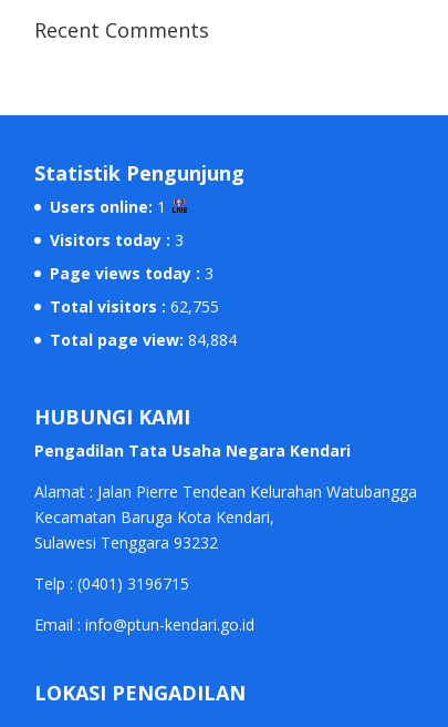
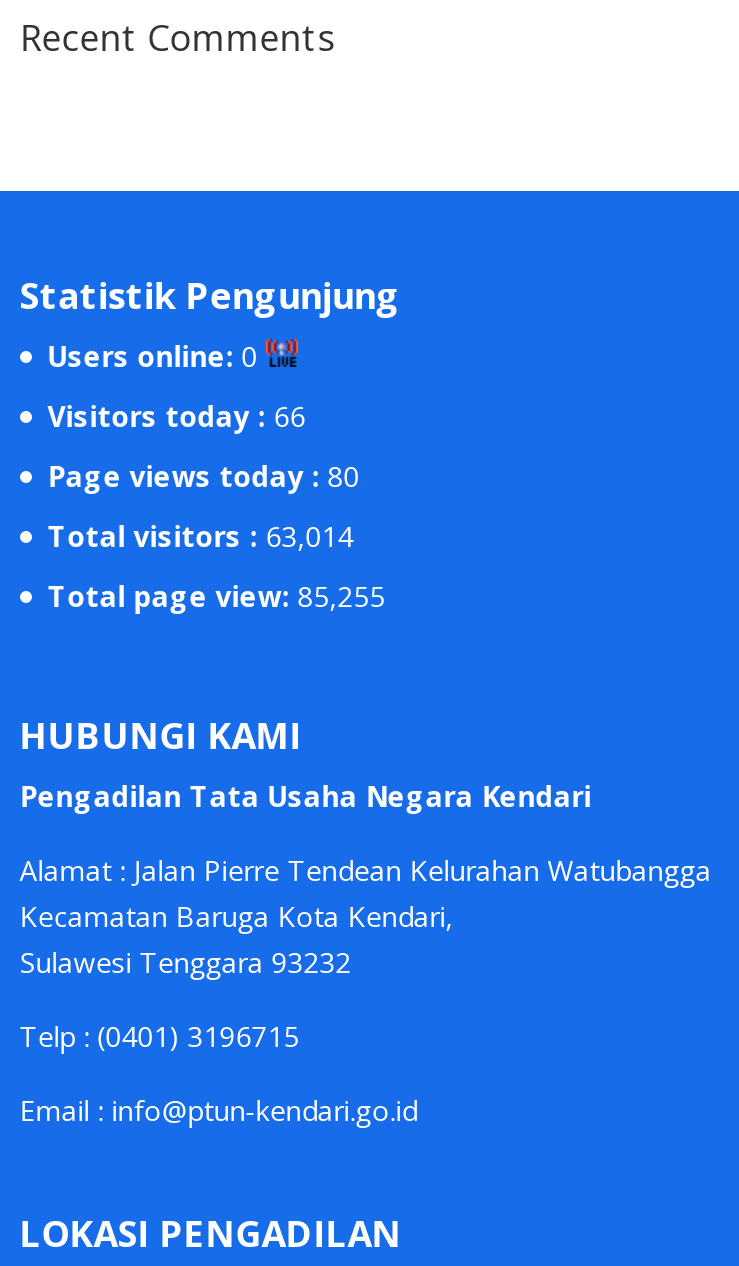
[50,197,166,218] Users online: 1 -> [48,338,258,376] Users online: 0
[50,230,183,251] Visitors today : 3 -> [48,398,306,436] Visitors today : 66
[50,263,213,284] Page views today : 3 -> [48,458,360,496] Page views today : 80
[50,296,219,317] Total visitors : 62,755 -> [48,518,354,556] Total visitors : 63,014
[50,330,236,351] Total page view: 84,884 -> [48,578,386,616] Total page view: 85,255

